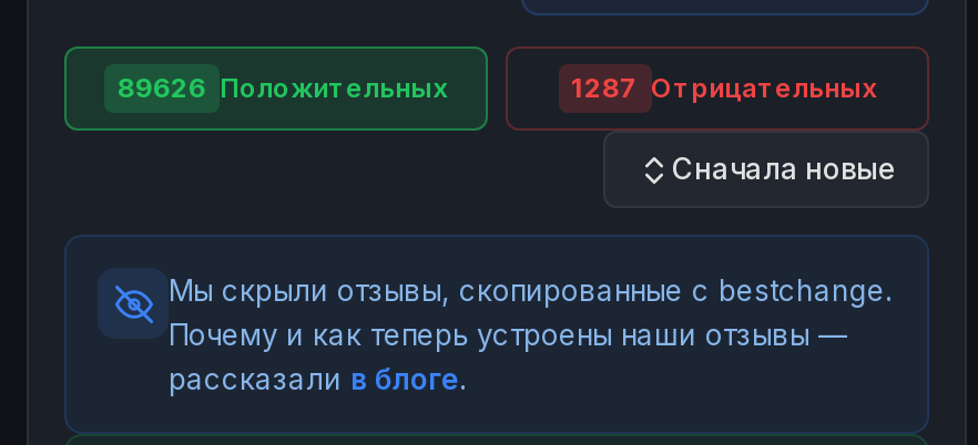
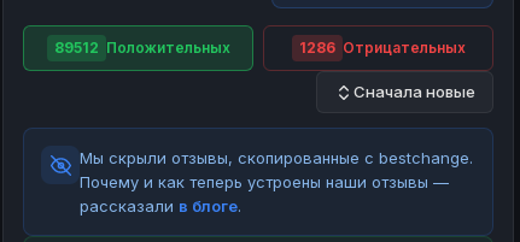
[118,71,448,104] 89626 Положительных -> [54,39,230,57] 89512 Положительных
[571,71,877,104] 1287 Отрицательных -> [299,39,465,57] 1286 Отрицательных

